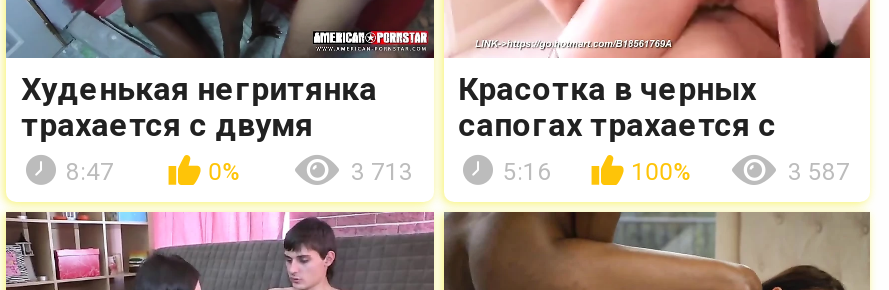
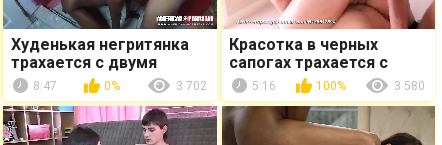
[351,157,413,185] 3 713 -> [175,79,206,93] 3 702
[788,157,850,185] 3 587 -> [394,79,425,93] 3 580

